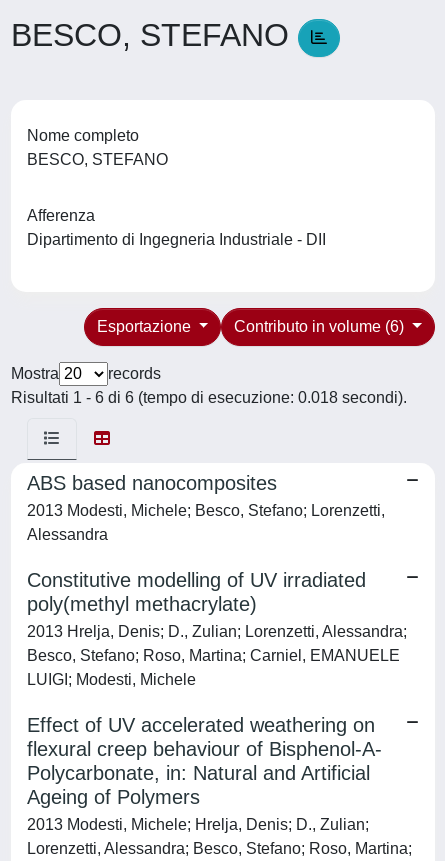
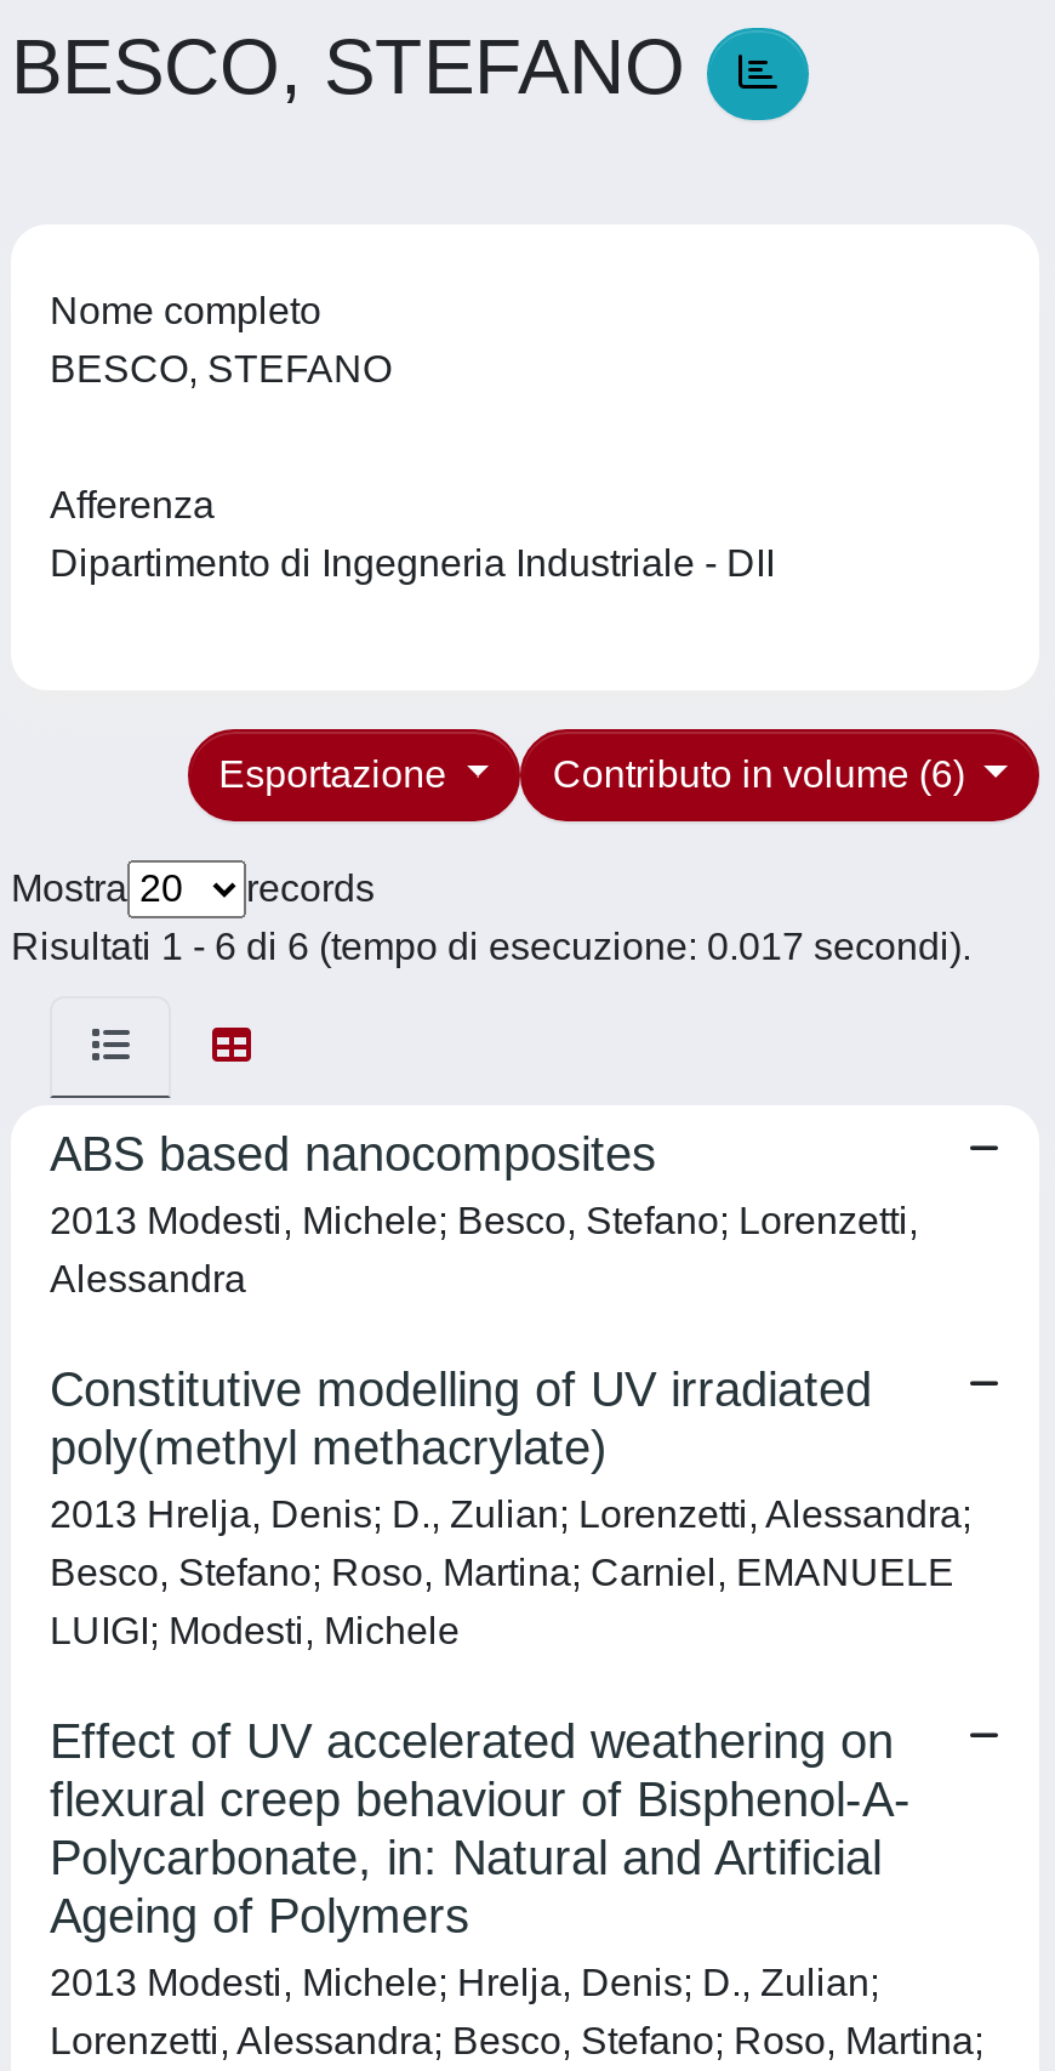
[11,389,407,406] Risultati 1 - 6 di 6 (tempo di esecuzione: 0.018 secondi). -> [11,926,971,967] Risultati 1 - 6 di 6 (tempo di esecuzione: 0.017 secondi).

